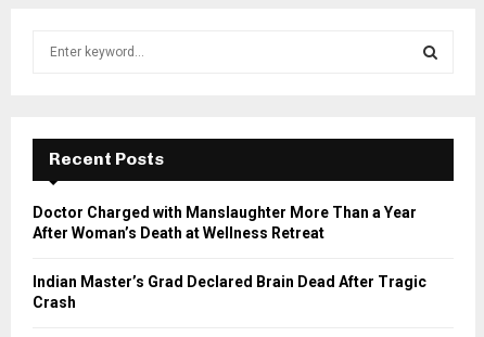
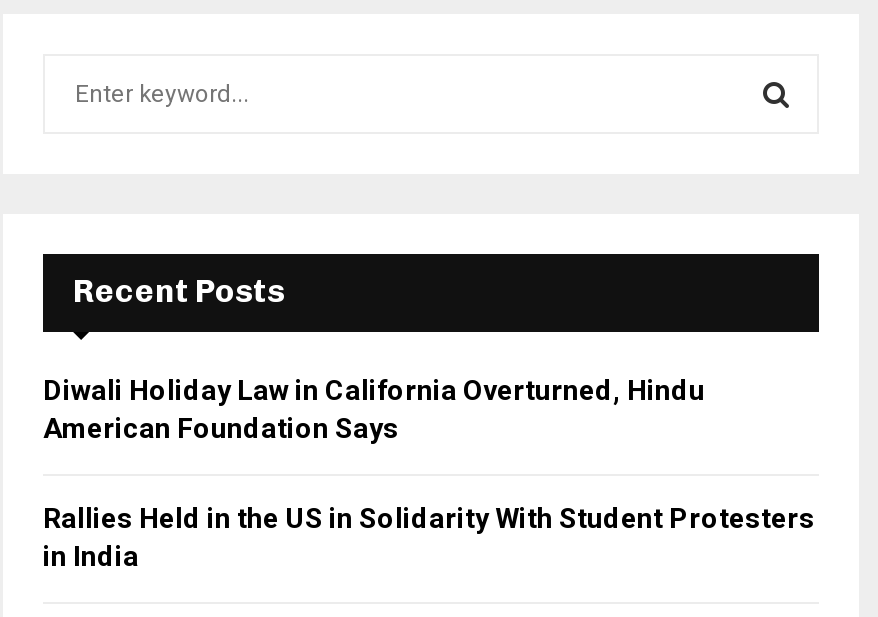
[33,204,417,242] Doctor Charged with Manslaughter More Than a Year | After Woman’s Death at Wellness Retreat -> [43,375,705,445] Diwali Holiday Law in California Overturned, Hindu | American Foundation Says
[33,274,426,312] Indian Master’s Grad Declared Brain Dead After Tragic | Crash -> [43,503,815,573] Rallies Held in the US in Solidarity With Student Protesters | in India

